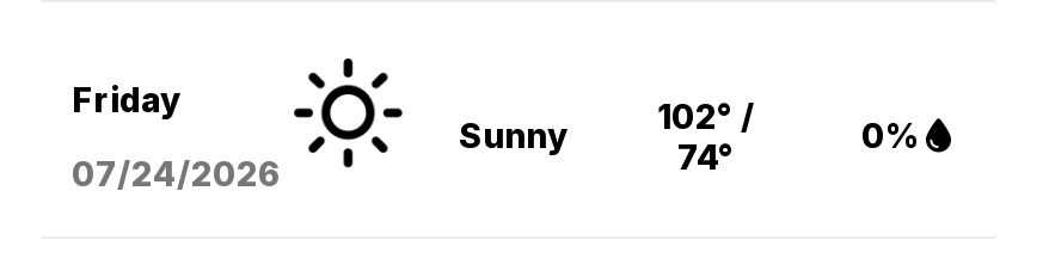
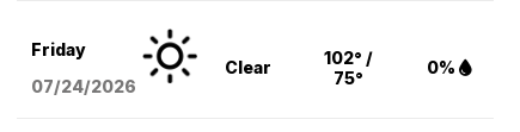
[459,116,569,156] Sunny -> [225,58,272,78] Clear
[677,137,735,178] 74° -> [334,68,364,89] 75°

